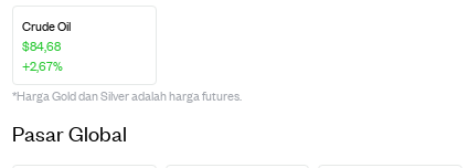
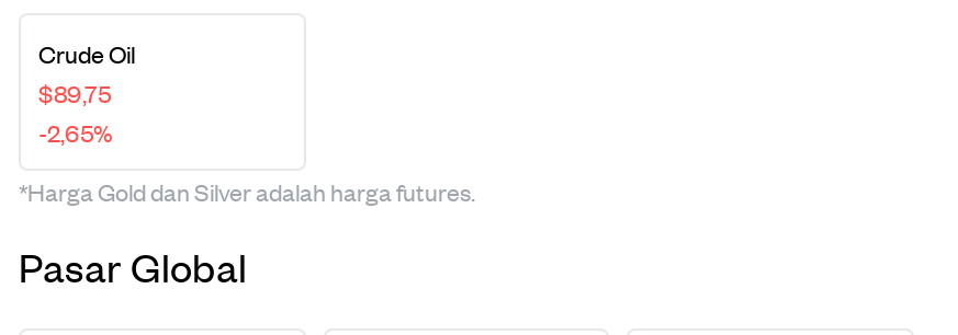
[22,35,61,55] $84,68 -> [38,72,111,112] $89,75
[22,55,63,75] +2,67% -> [38,112,113,151] -2,65%

